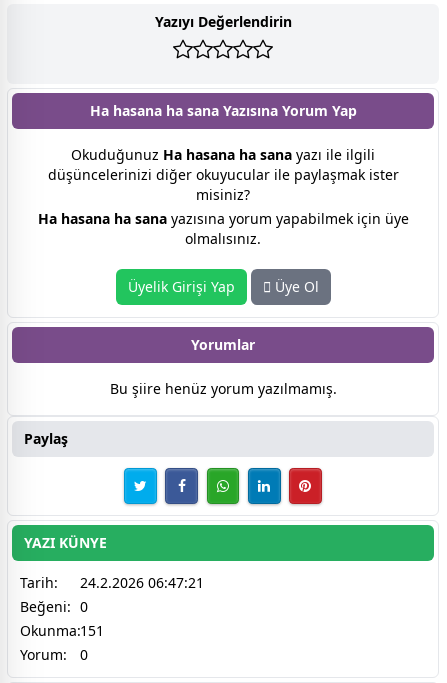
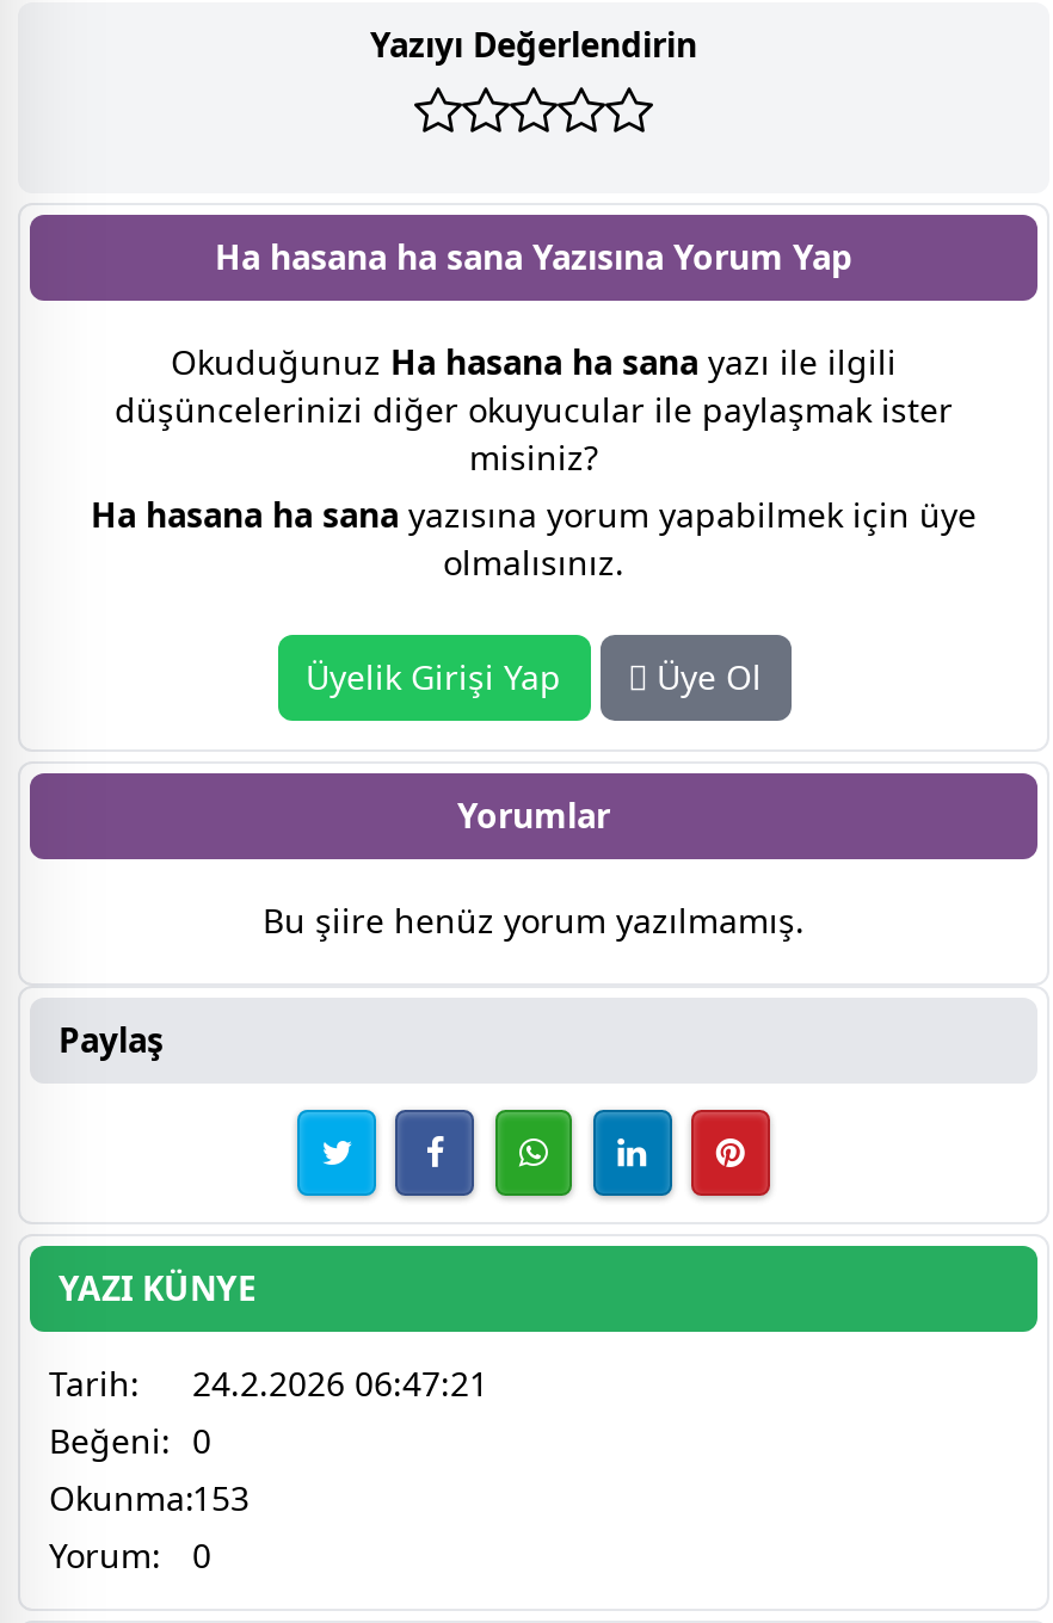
[20,620,104,639] Okunma:151 -> [49,1474,250,1519] Okunma:153

